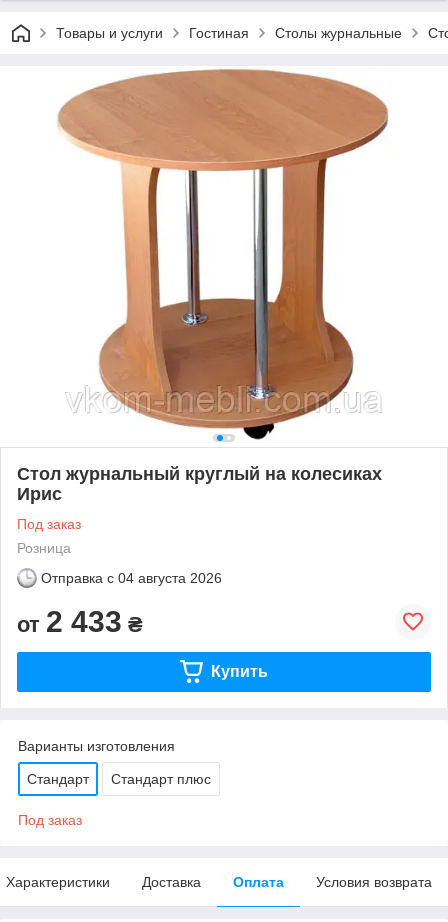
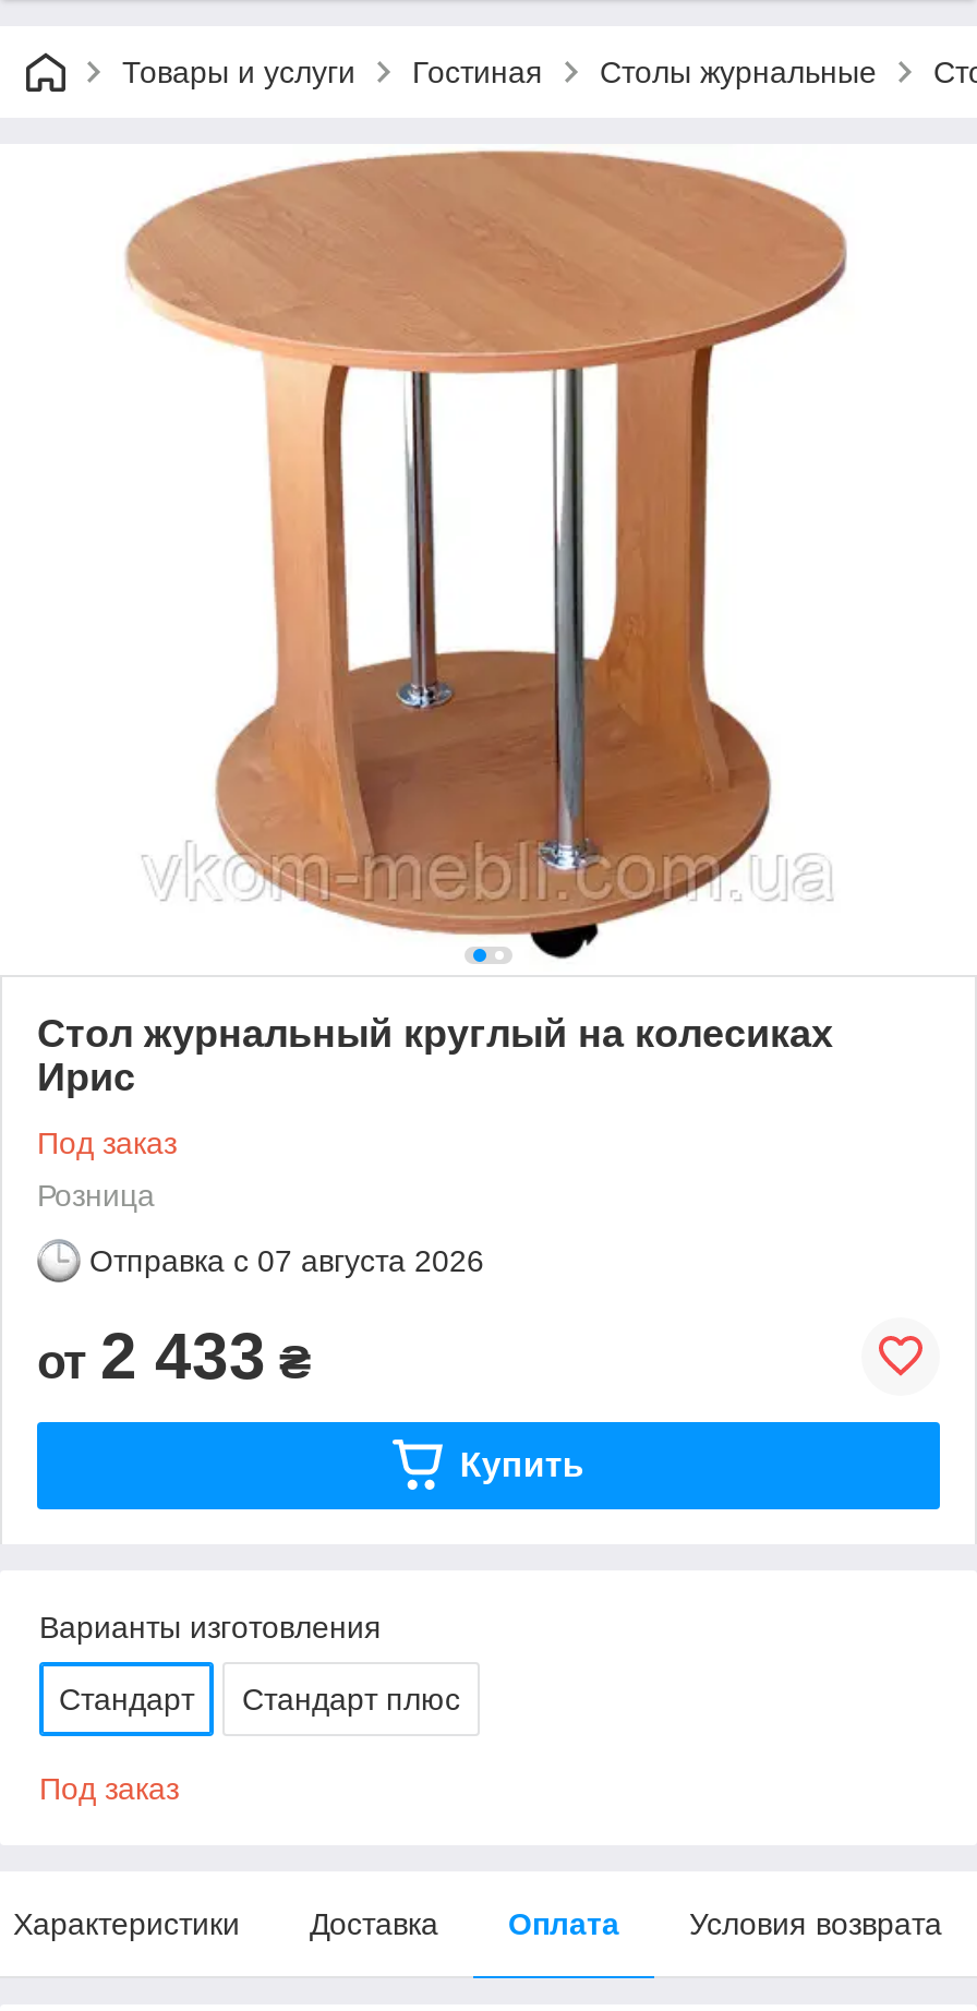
[41,570,222,586] Отправка с 04 августа 2026 -> [89,1243,484,1278] Отправка с 07 августа 2026

